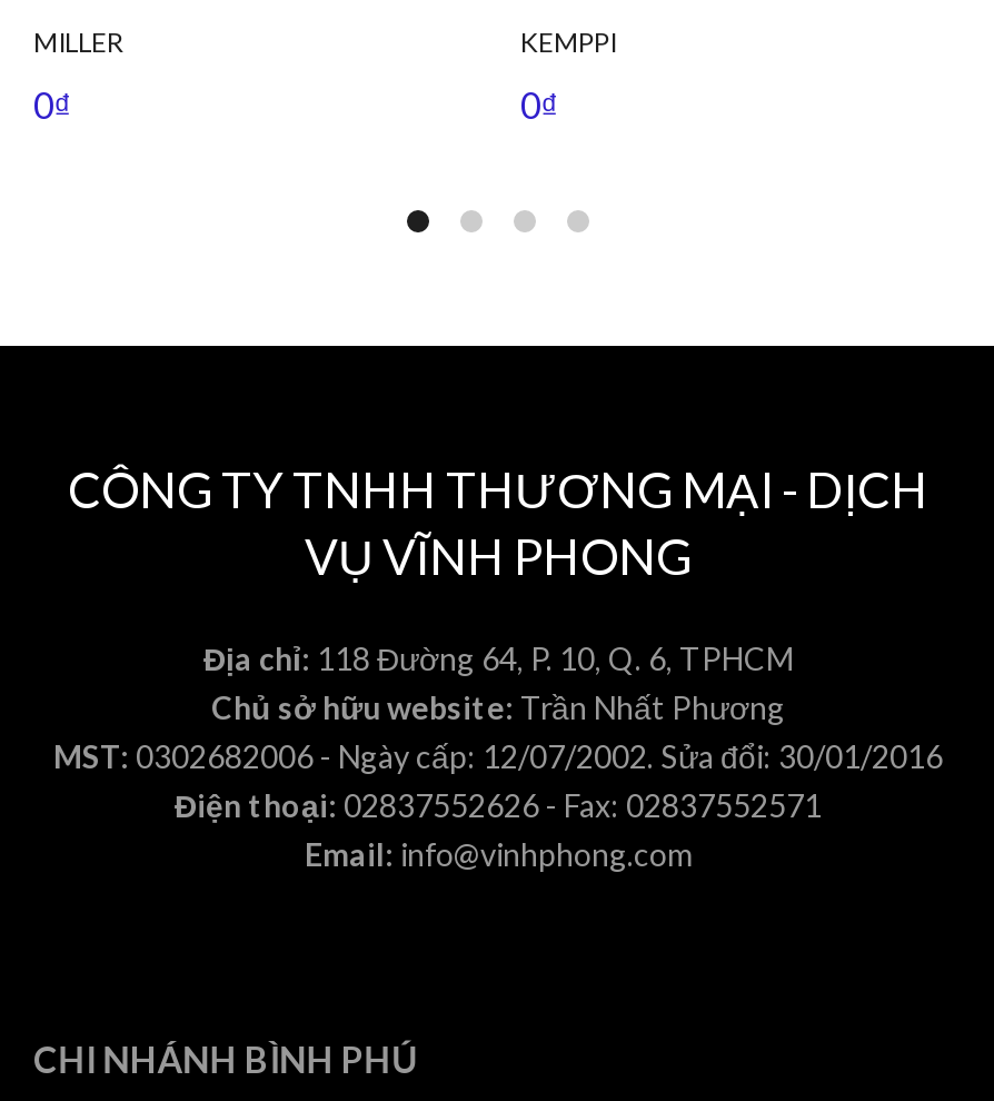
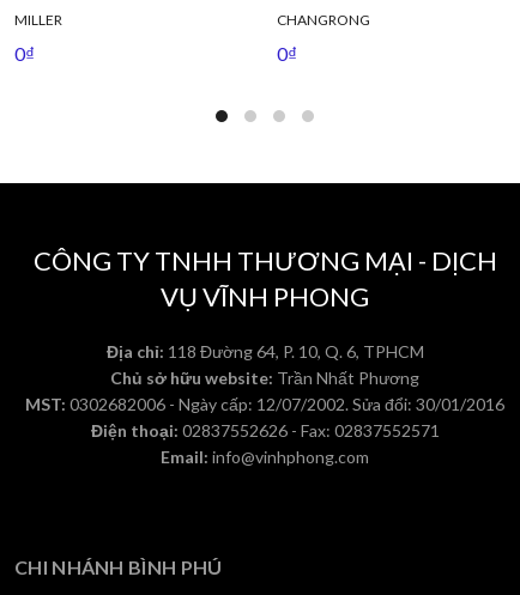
[520,26,616,59] KEMPPI -> [277,11,370,29] CHANGRONG

